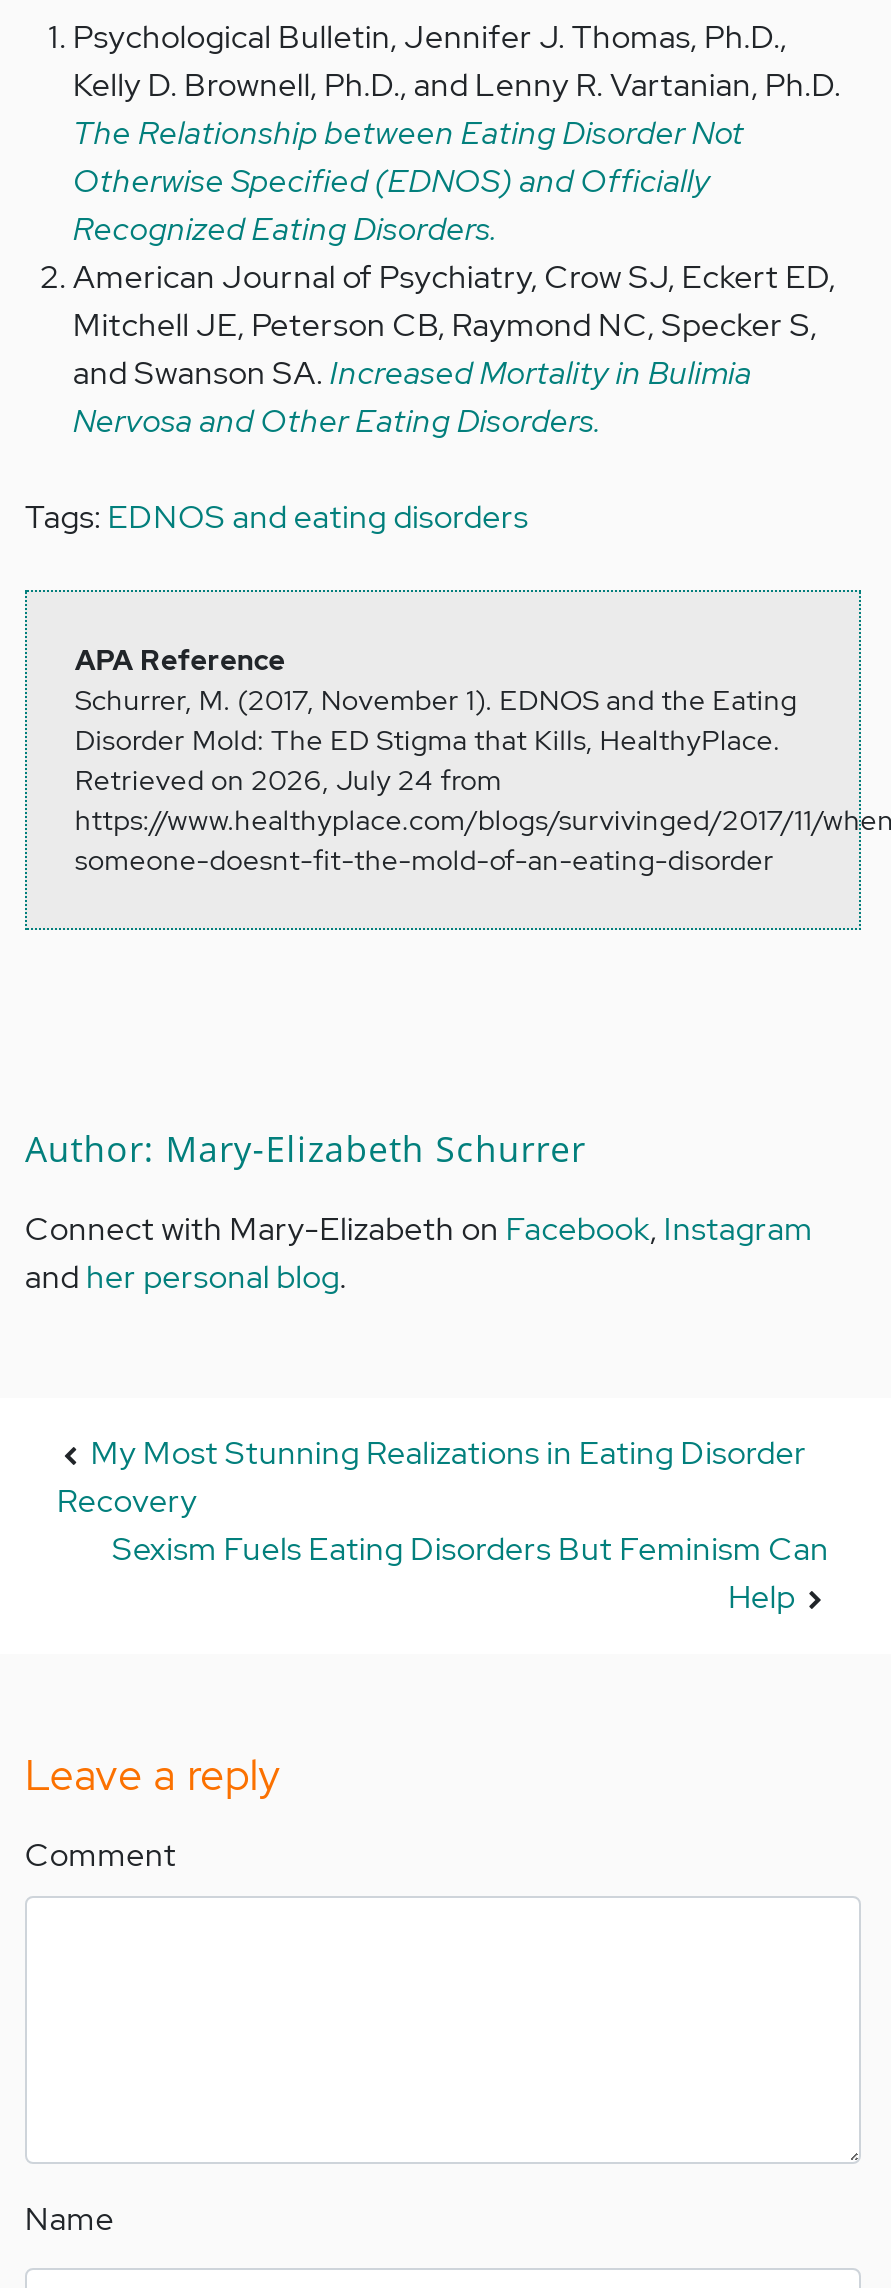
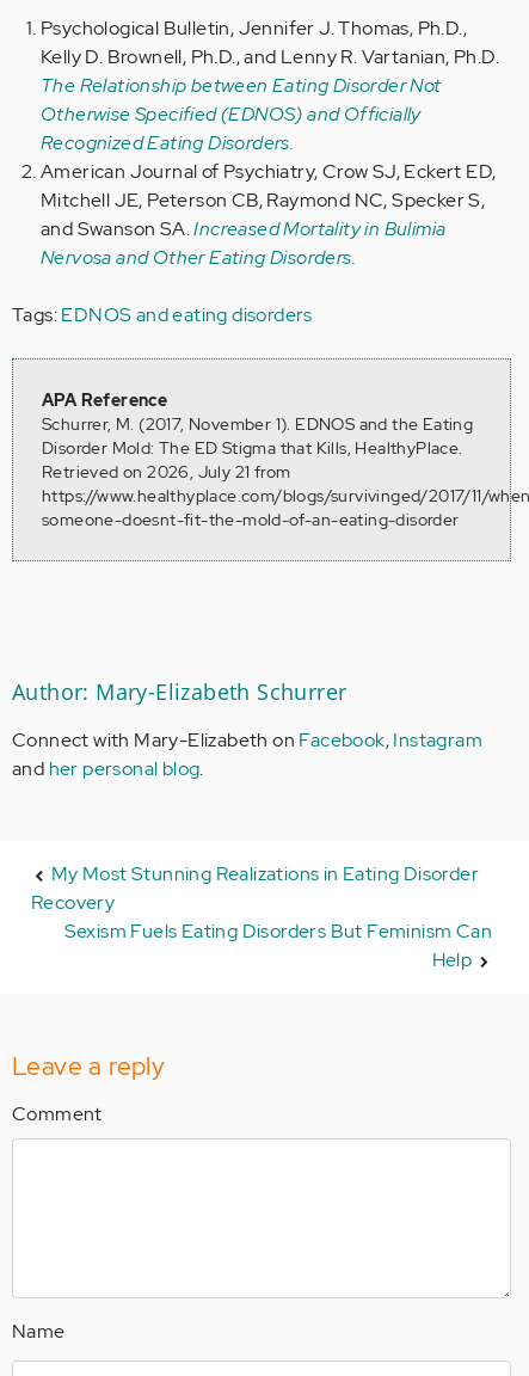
[75,762,502,798] Retrieved on 2026, July 24 from -> [42,461,291,483] Retrieved on 2026, July 21 from

